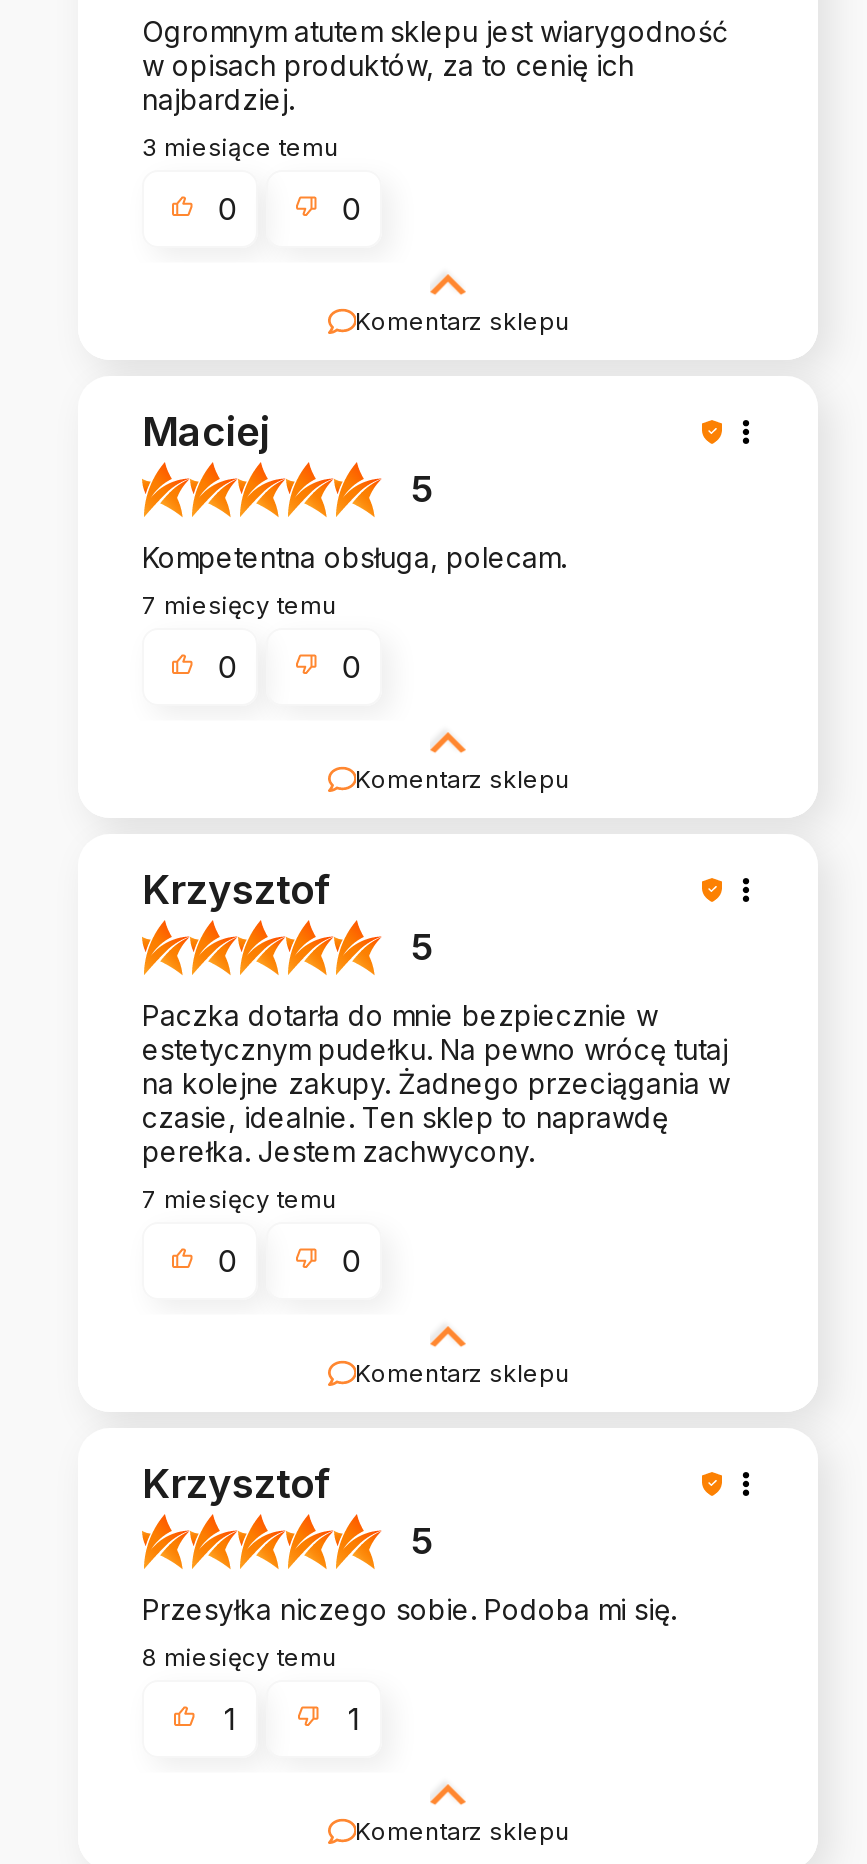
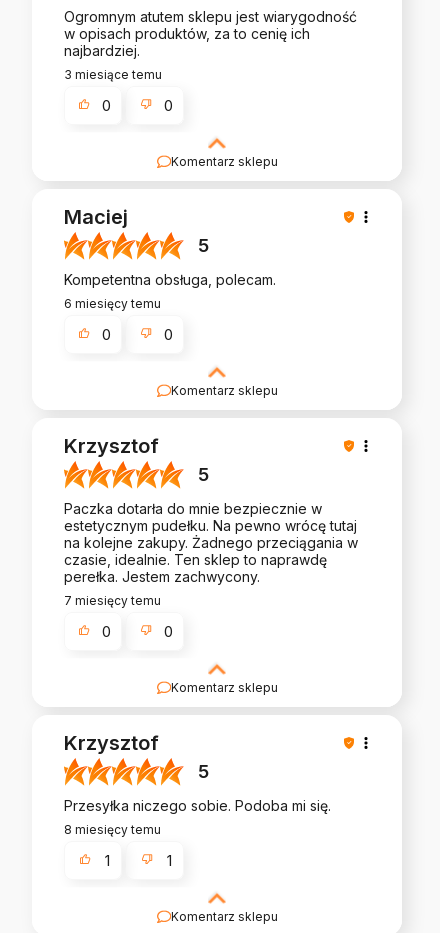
[142,589,336,619] 7 miesięcy temu -> [64,295,161,310] 6 miesięcy temu

